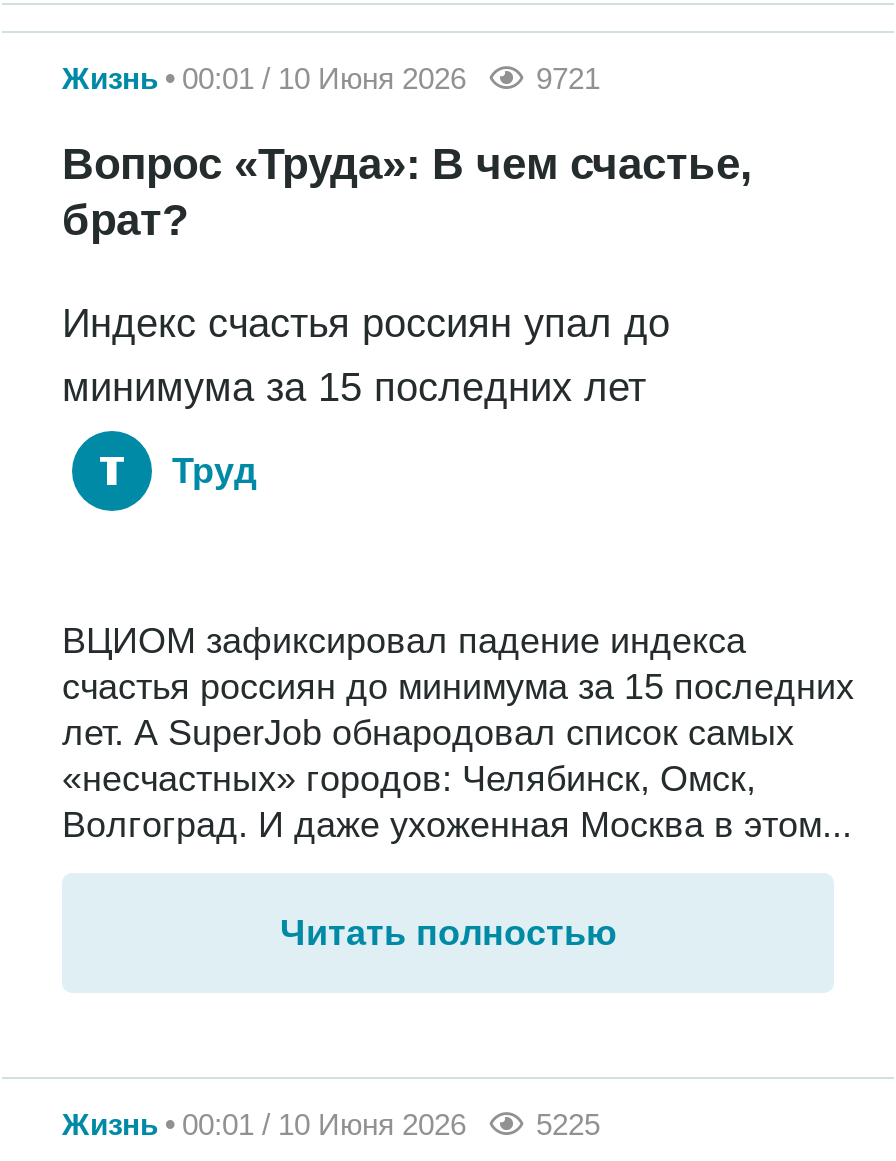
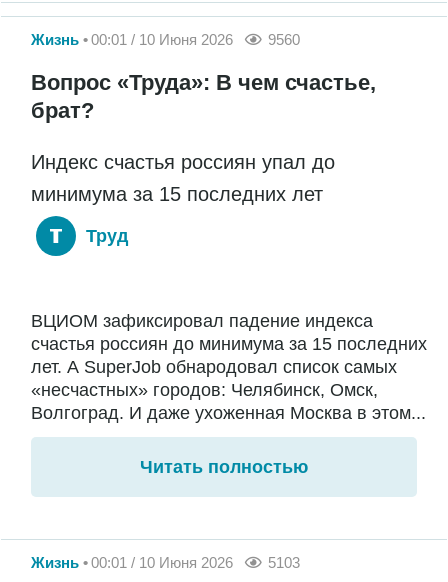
[536,61,600,95] 9721 -> [268,31,300,48] 9560
[536,1108,600,1142] 5225 -> [268,554,300,571] 5103

